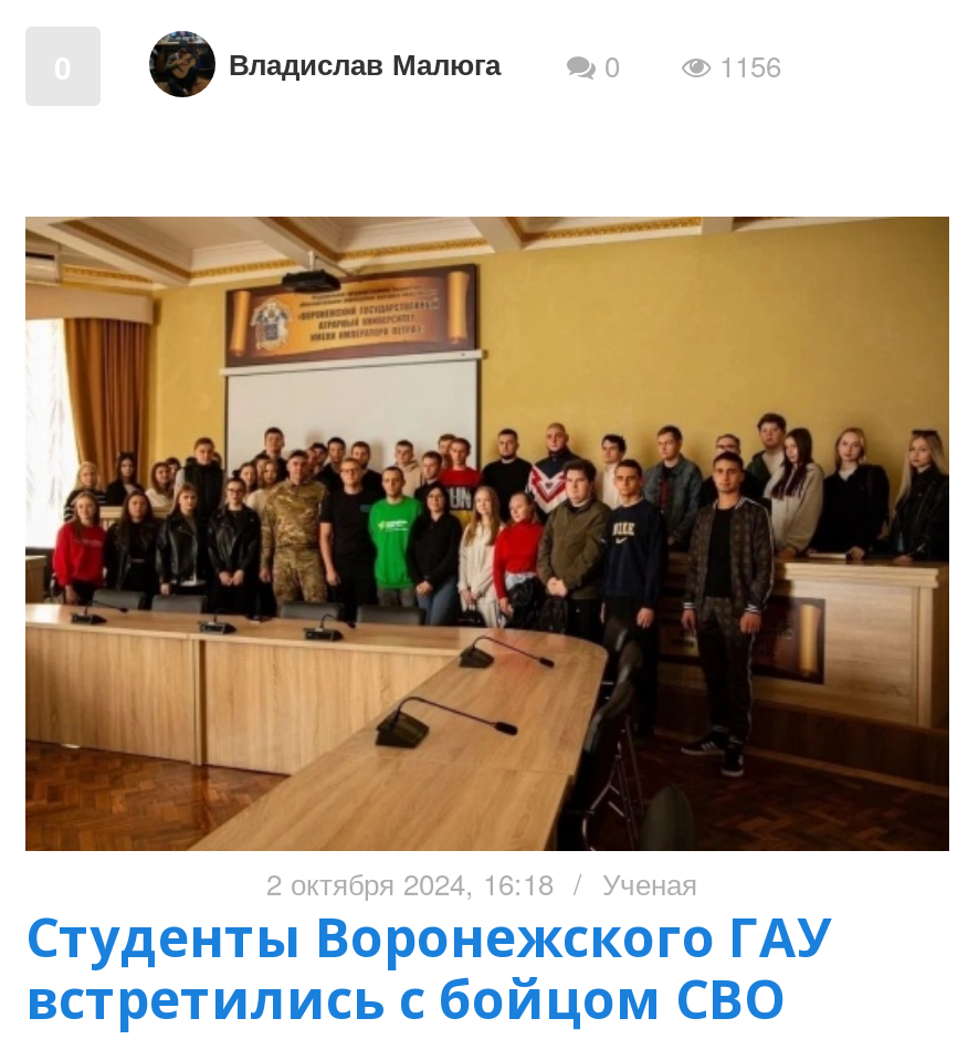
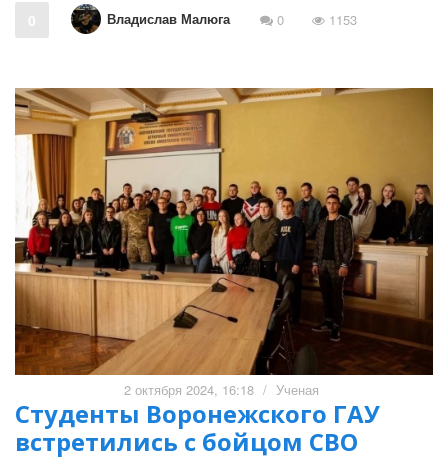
[711,44,781,86] 1156 -> [325,10,357,29] 1153

